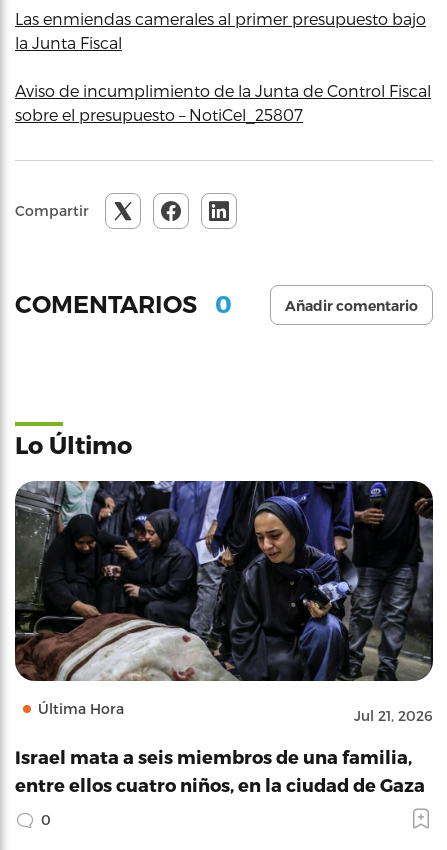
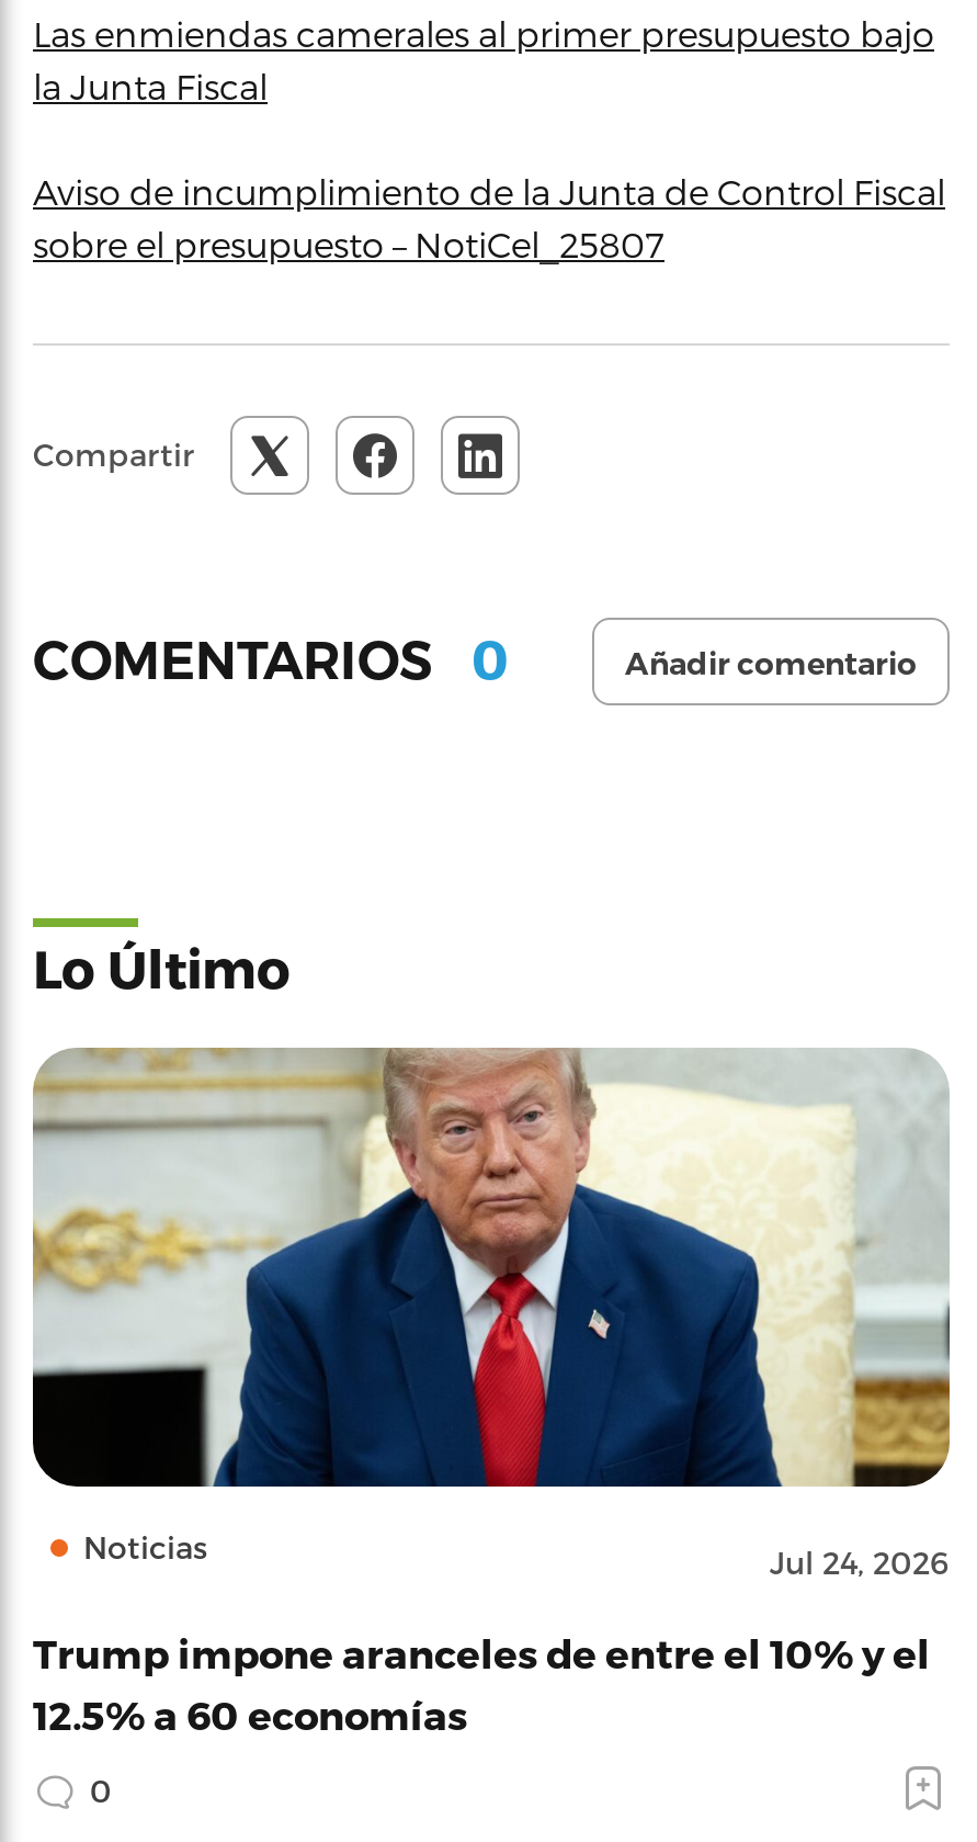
[14,480,434,724] [image] | Última Hora | Jul 21, 2026 -> [31,1046,952,1580] [image] | Noticias | Jul 24, 2026
[15,746,425,795] Israel mata a seis miembros de una familia, | entre ellos cuatro niños, en la ciudad de Gaza -> [33,1629,930,1736] Trump impone aranceles de entre el 10% y el | 12.5% a 60 economías

